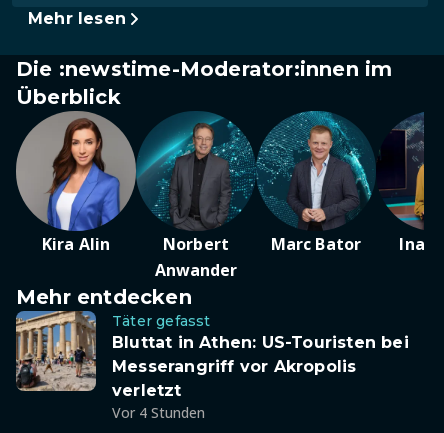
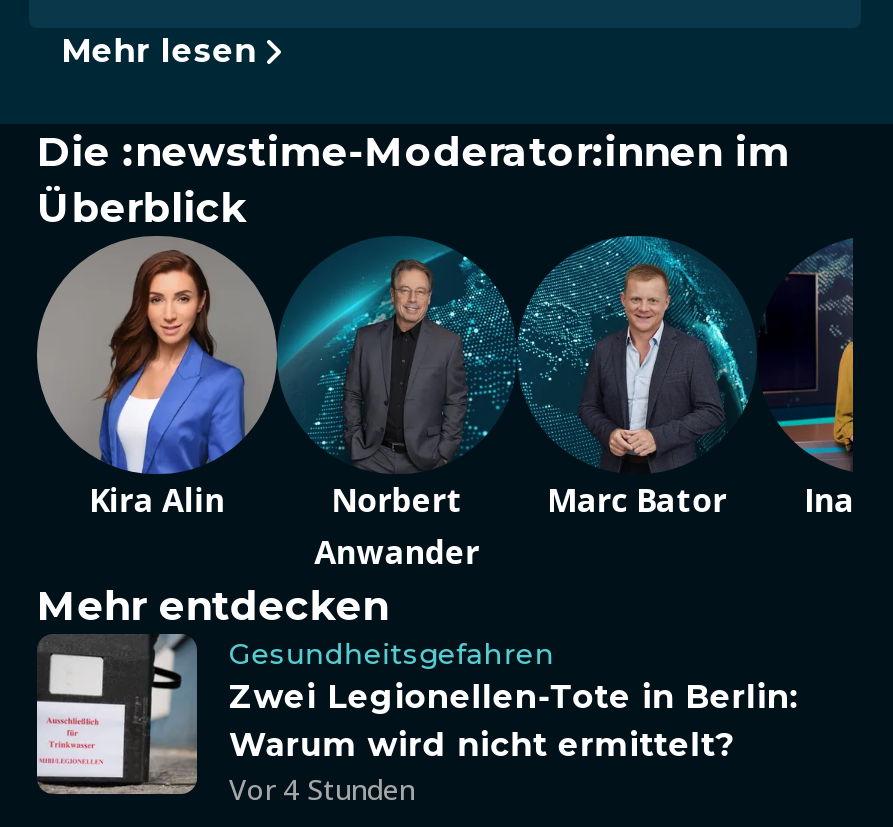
[15,312,409,400] [image] | Täter gefasst | Bluttat in Athen: US-Touristen bei | Messerangriff vor Akropolis | verletzt -> [35,637,798,797] [image] | Gesundheitsgefahren | Zwei Legionellen-Tote in Berlin: | Warum wird nicht ermittelt?

